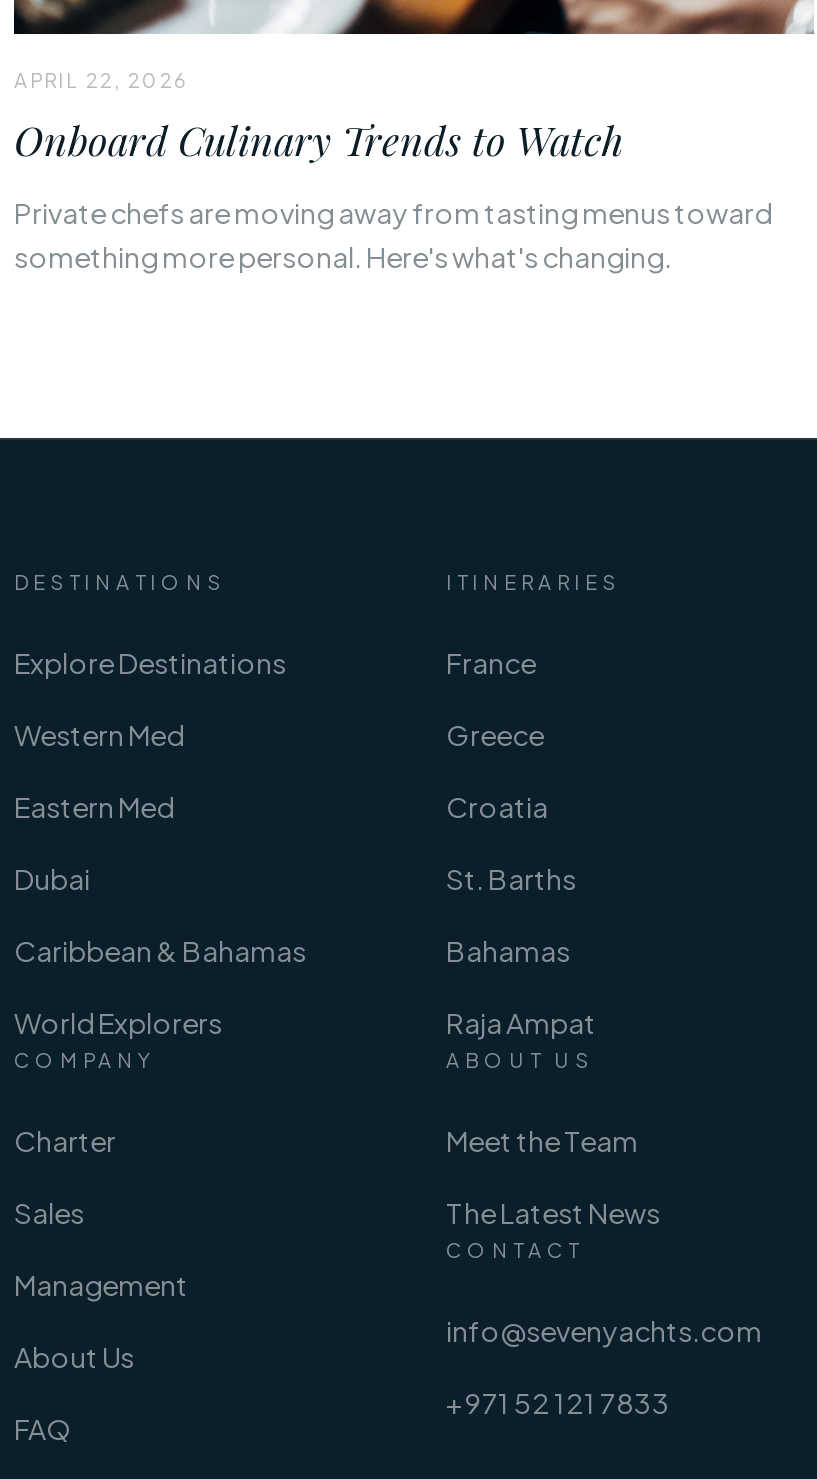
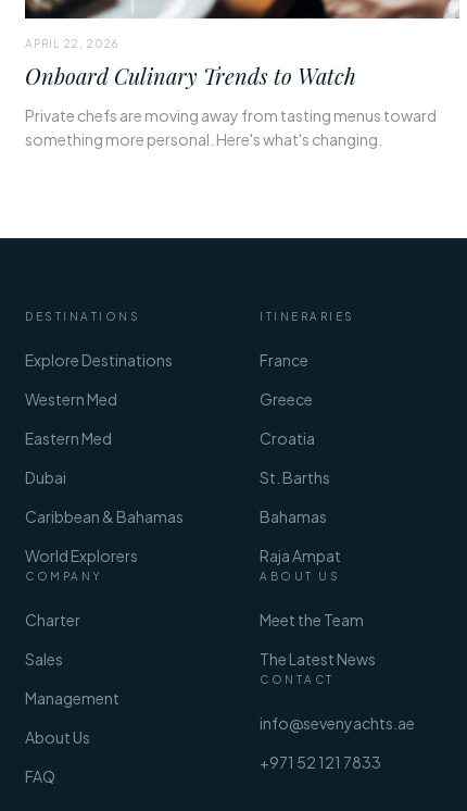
[446,1311,762,1347] info@sevenyachts.com -> [260,713,415,732] info@sevenyachts.ae

